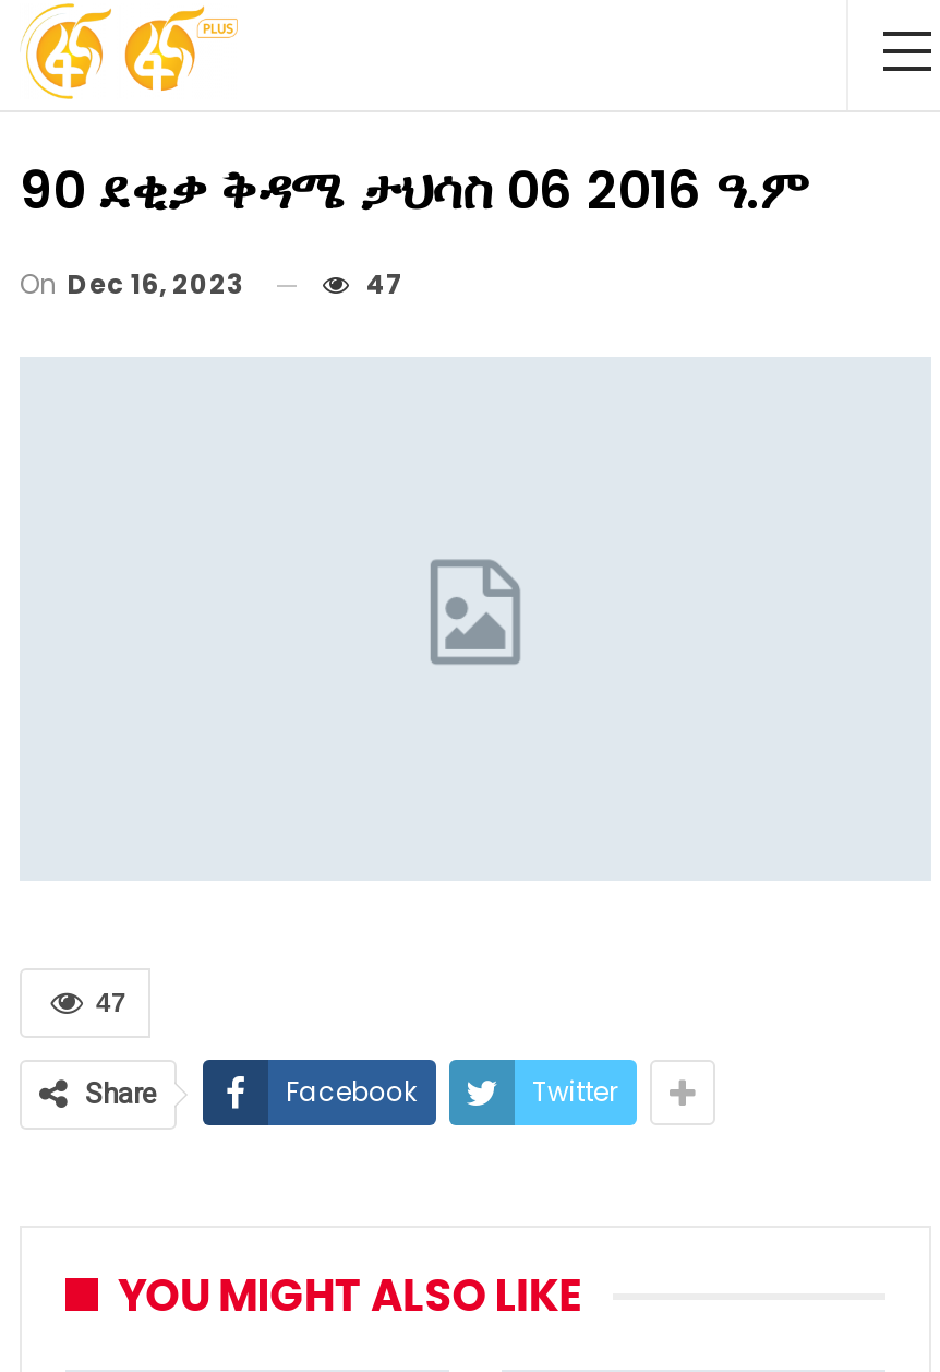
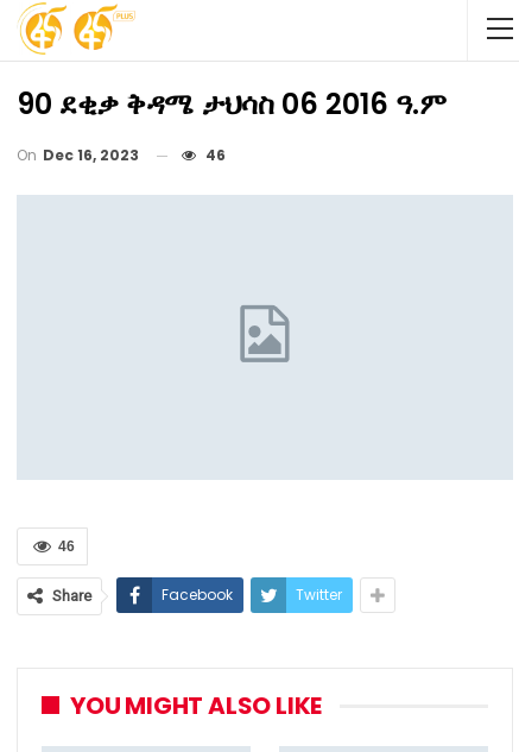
[366,265,403,302] 47 -> [205,145,226,165] 46
[96,987,126,1017] 47 -> [58,538,75,554] 46

